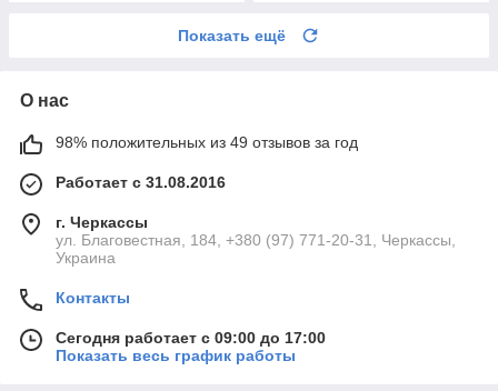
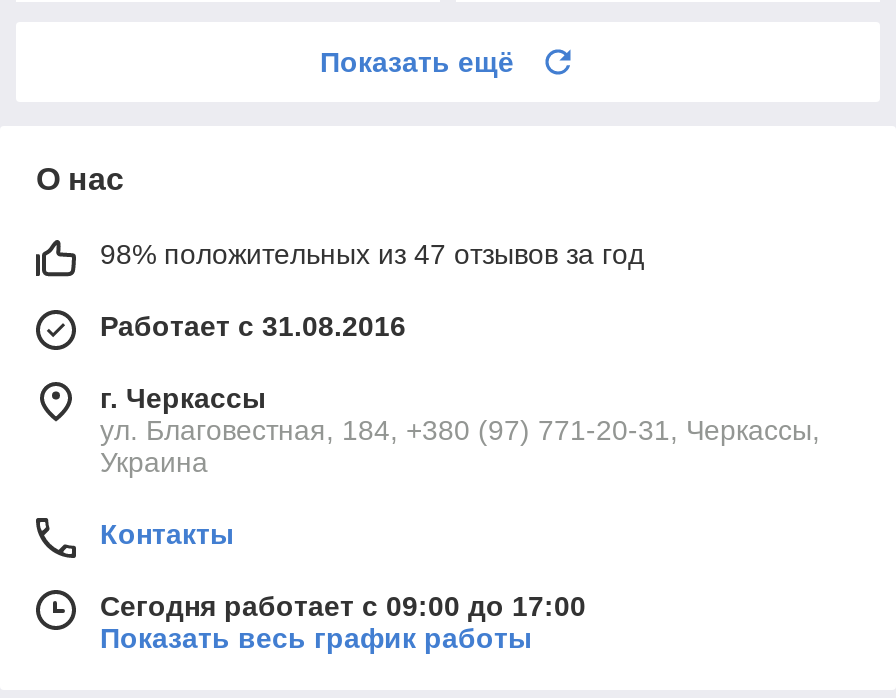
[56,133,358,151] 98% положительных из 49 отзывов за год -> [100,237,644,269] 98% положительных из 47 отзывов за год

